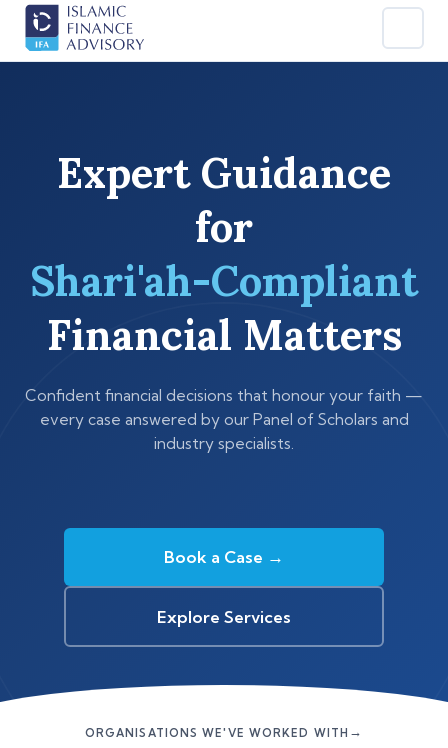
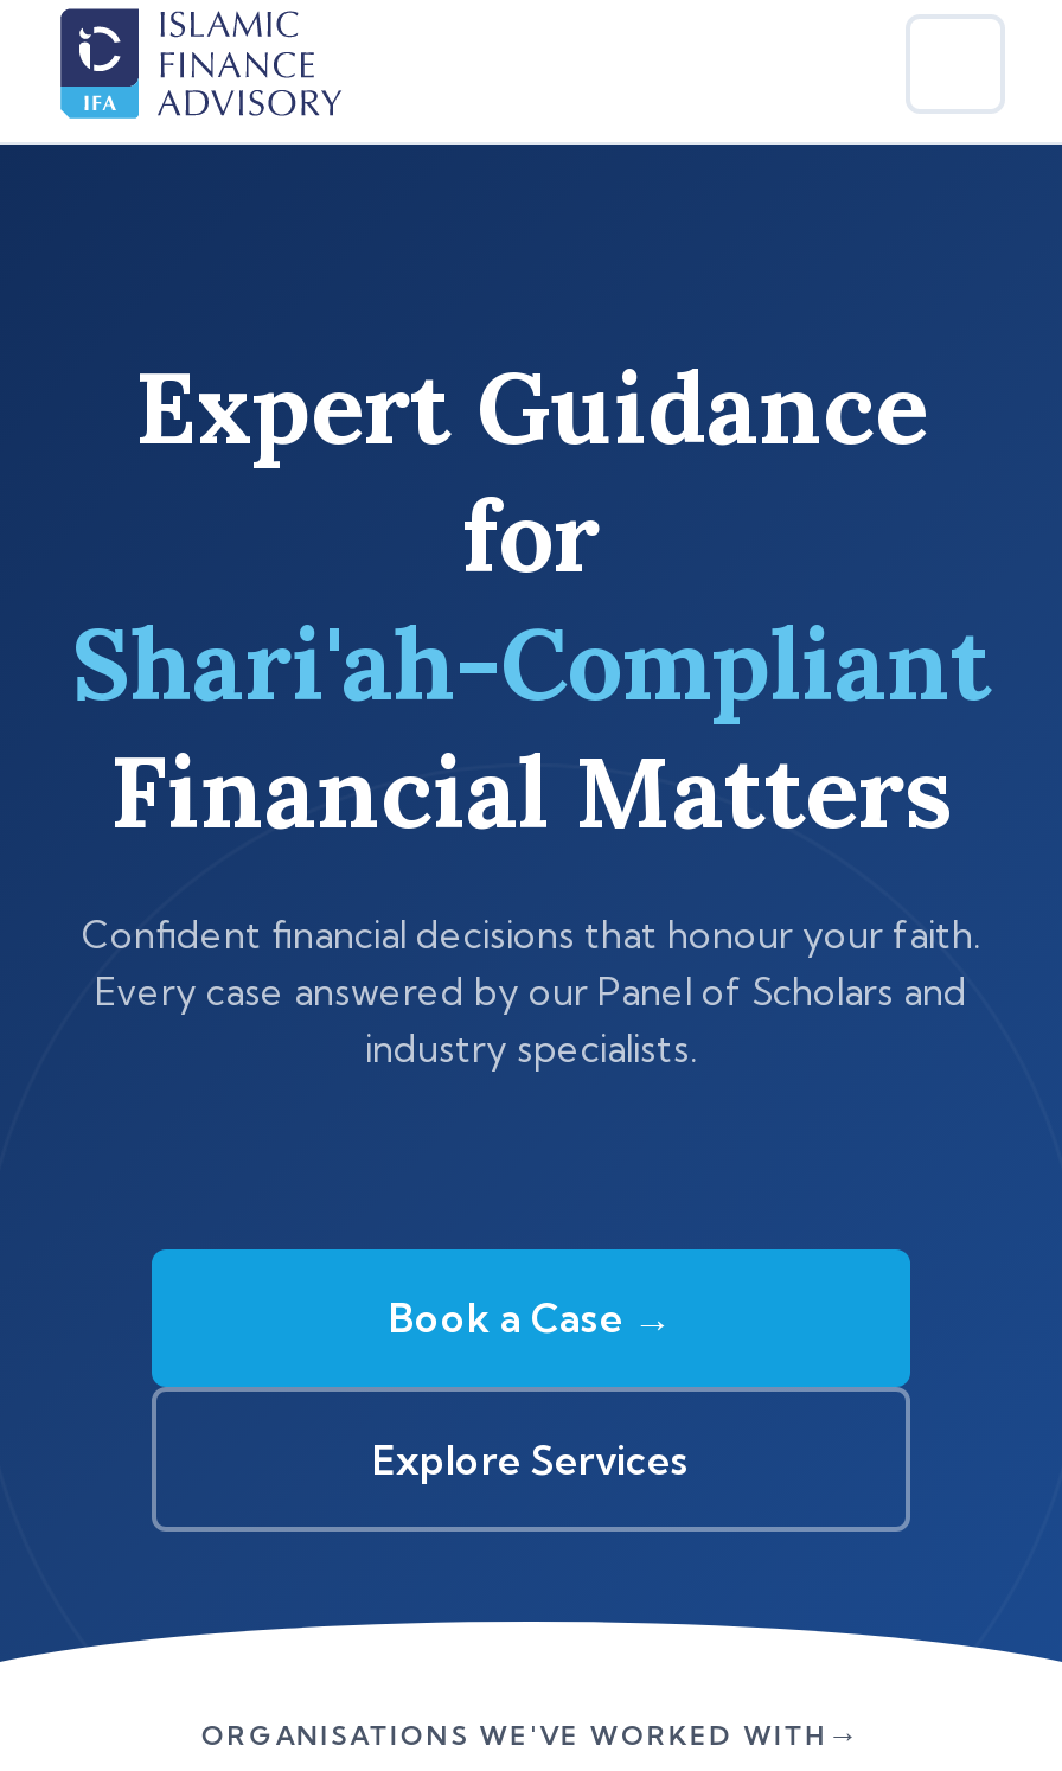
[25,386,423,429] Confident financial decisions that honour your faith — | every case answered by our Panel of Scholars and -> [82,913,980,1015] Confident financial decisions that honour your faith. | Every case answered by our Panel of Scholars and

